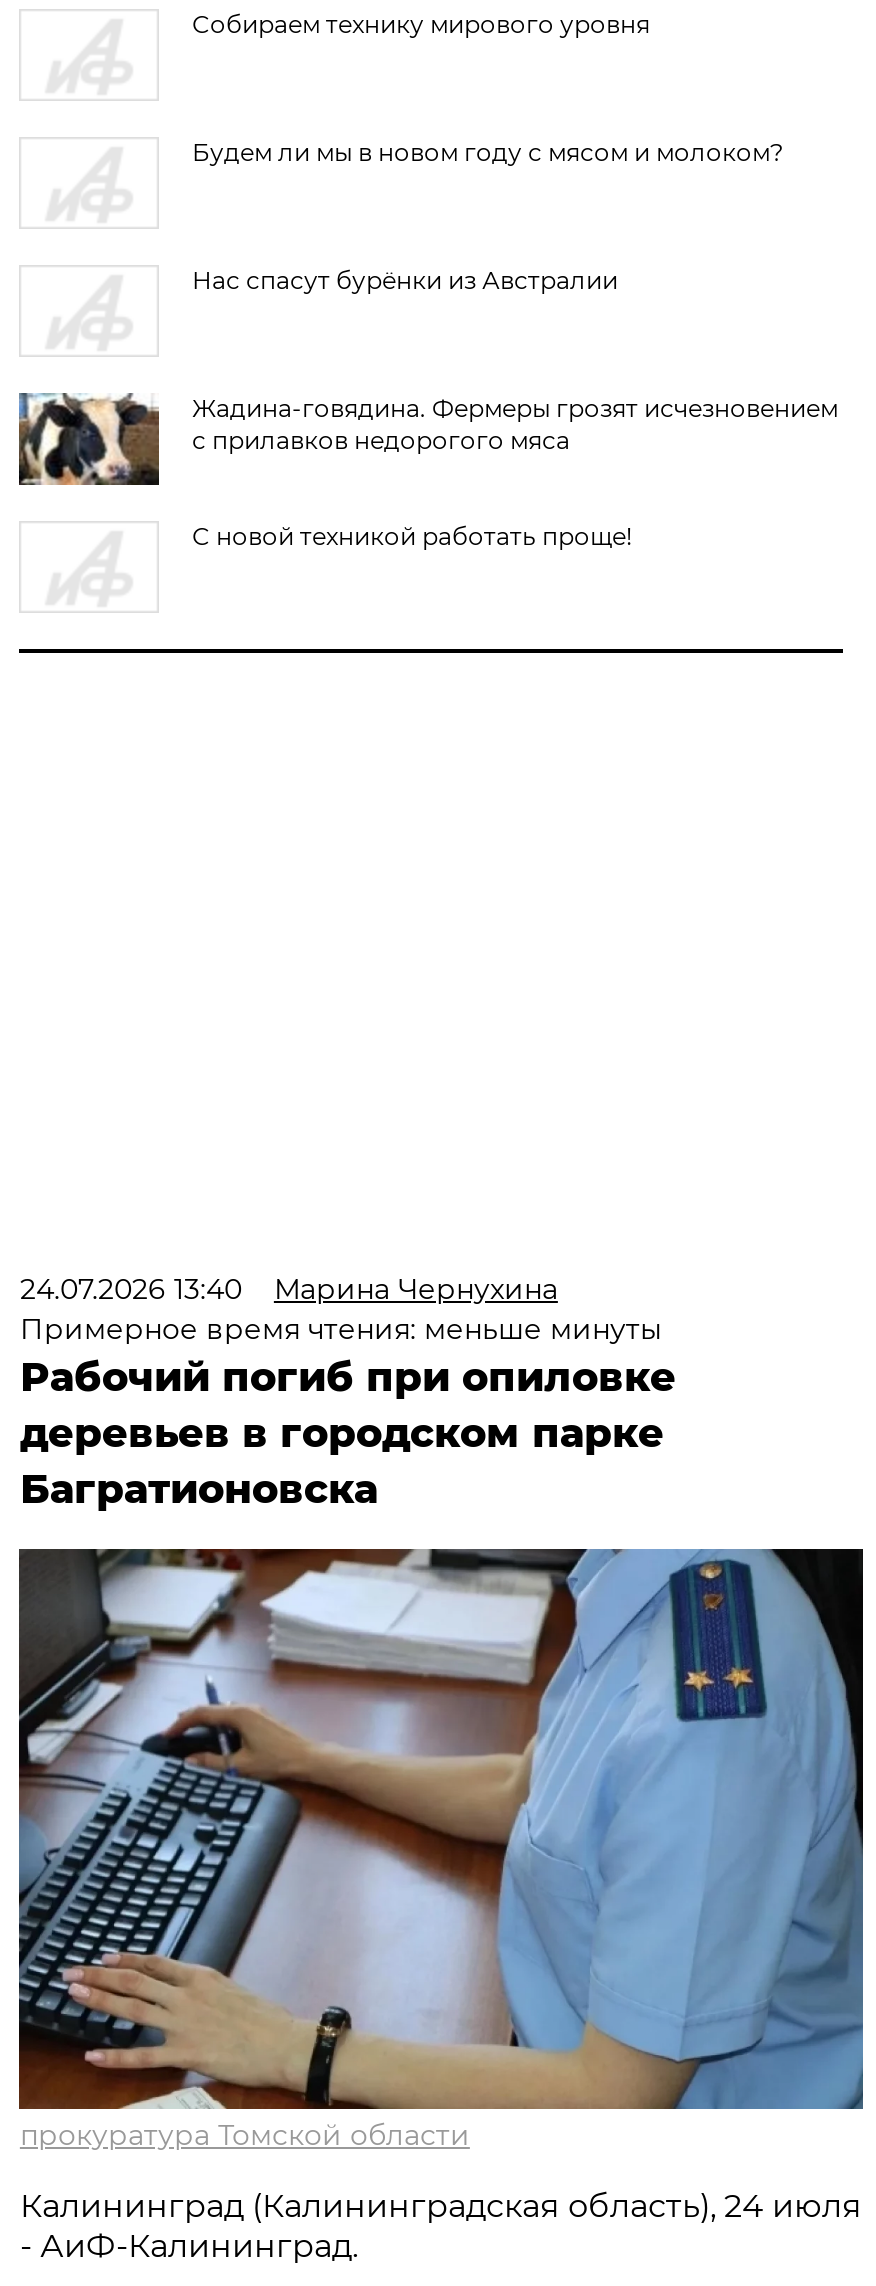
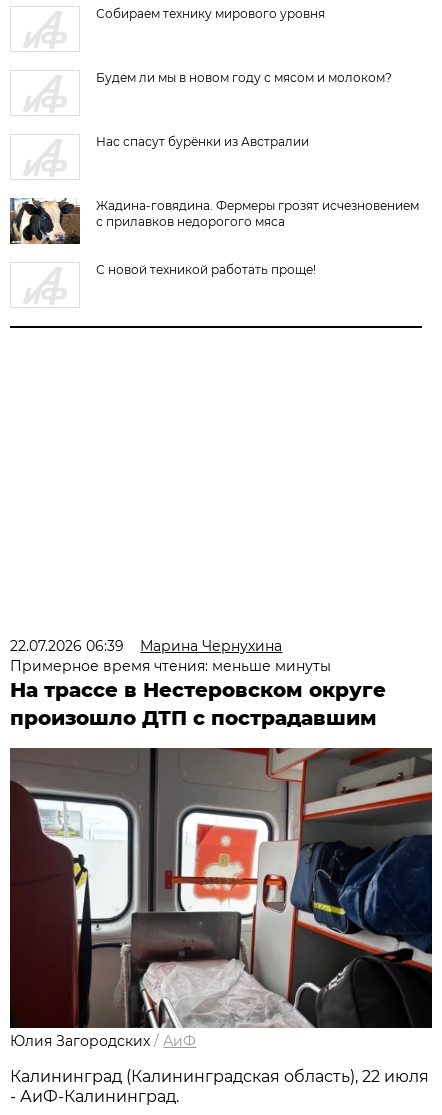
[20,1271,558,1307] 24.07.2026 13:40 Марина Чернухина -> [10,637,282,655] 22.07.2026 06:39 Марина Чернухина
[20,1353,676,1513] Рабочий погиб при опиловке | деревьев в городском парке | Багратионовска -> [10,678,386,730] На трассе в Нестеровском округе | произошло ДТП с пострадавшим
[17,1547,865,2153] [image] | прокуратура Томской области -> [9,747,433,1050] [image] | Юлия Загородских / АиФ
[20,2187,862,2225] Калининград (Калининградская область), 24 июля -> [10,1067,429,1086] Калининград (Калининградская область), 22 июля

